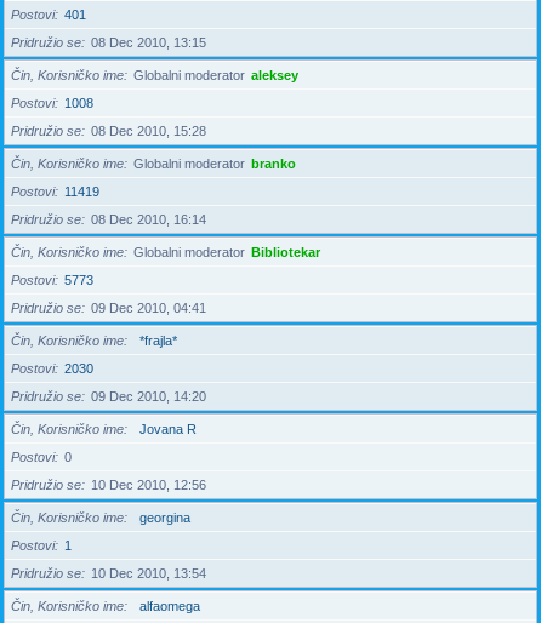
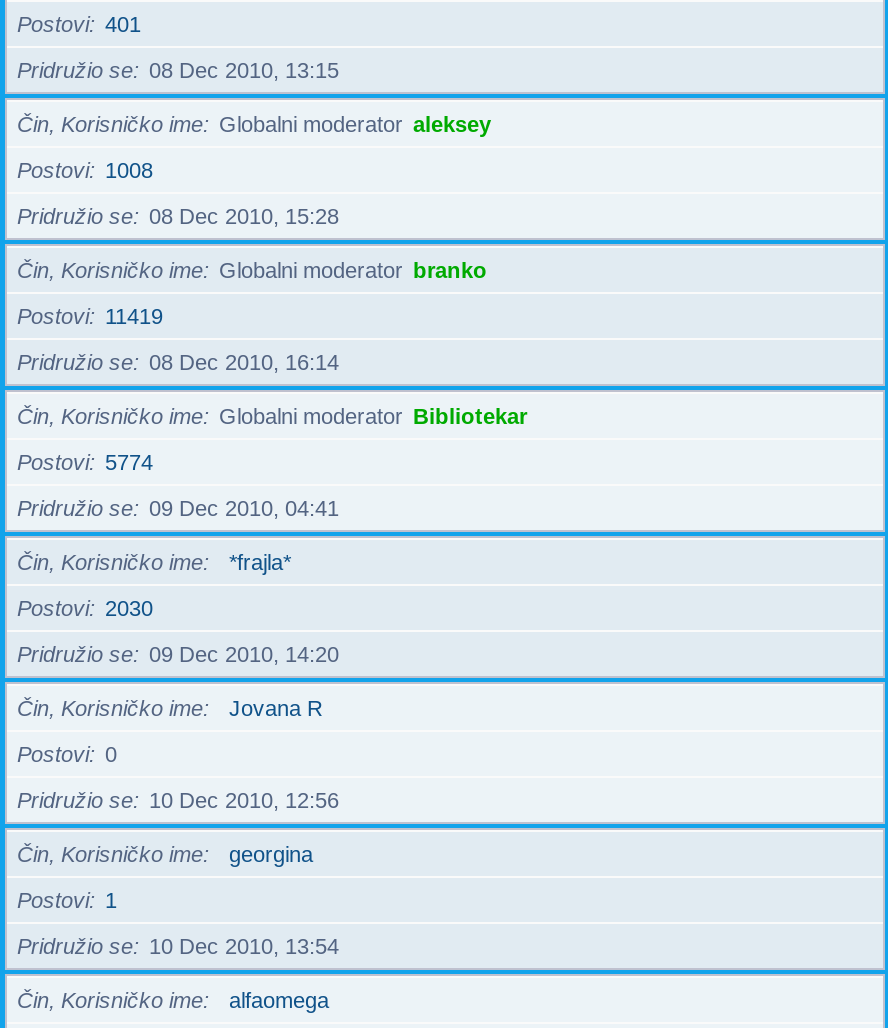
[11,273,93,287] Postovi 5773 -> [17,450,153,474] Postovi 5774

